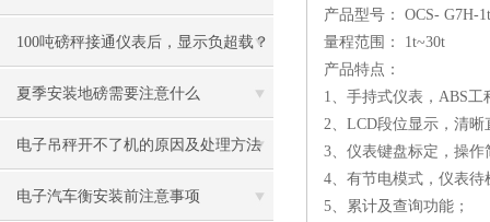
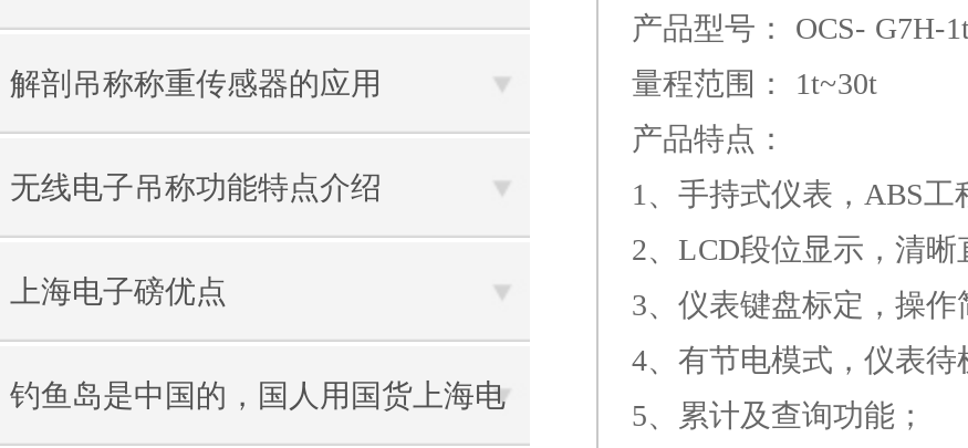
[16,34,269,50] 100吨磅秤接通仪表后，显示负超载？ -> [10,67,382,101] 解剖吊称称重传感器的应用
[16,85,200,102] 夏季安装地磅需要注意什么 -> [10,171,382,205] 无线电子吊称功能特点介绍
[16,137,261,153] 电子吊秤开不了机的原因及处理方法 -> [10,275,227,309] 上海电子磅优点
[16,188,200,205] 电子汽车衡安装前注意事项 -> [10,379,506,413] 钓鱼岛是中国的，国人用国货上海电

